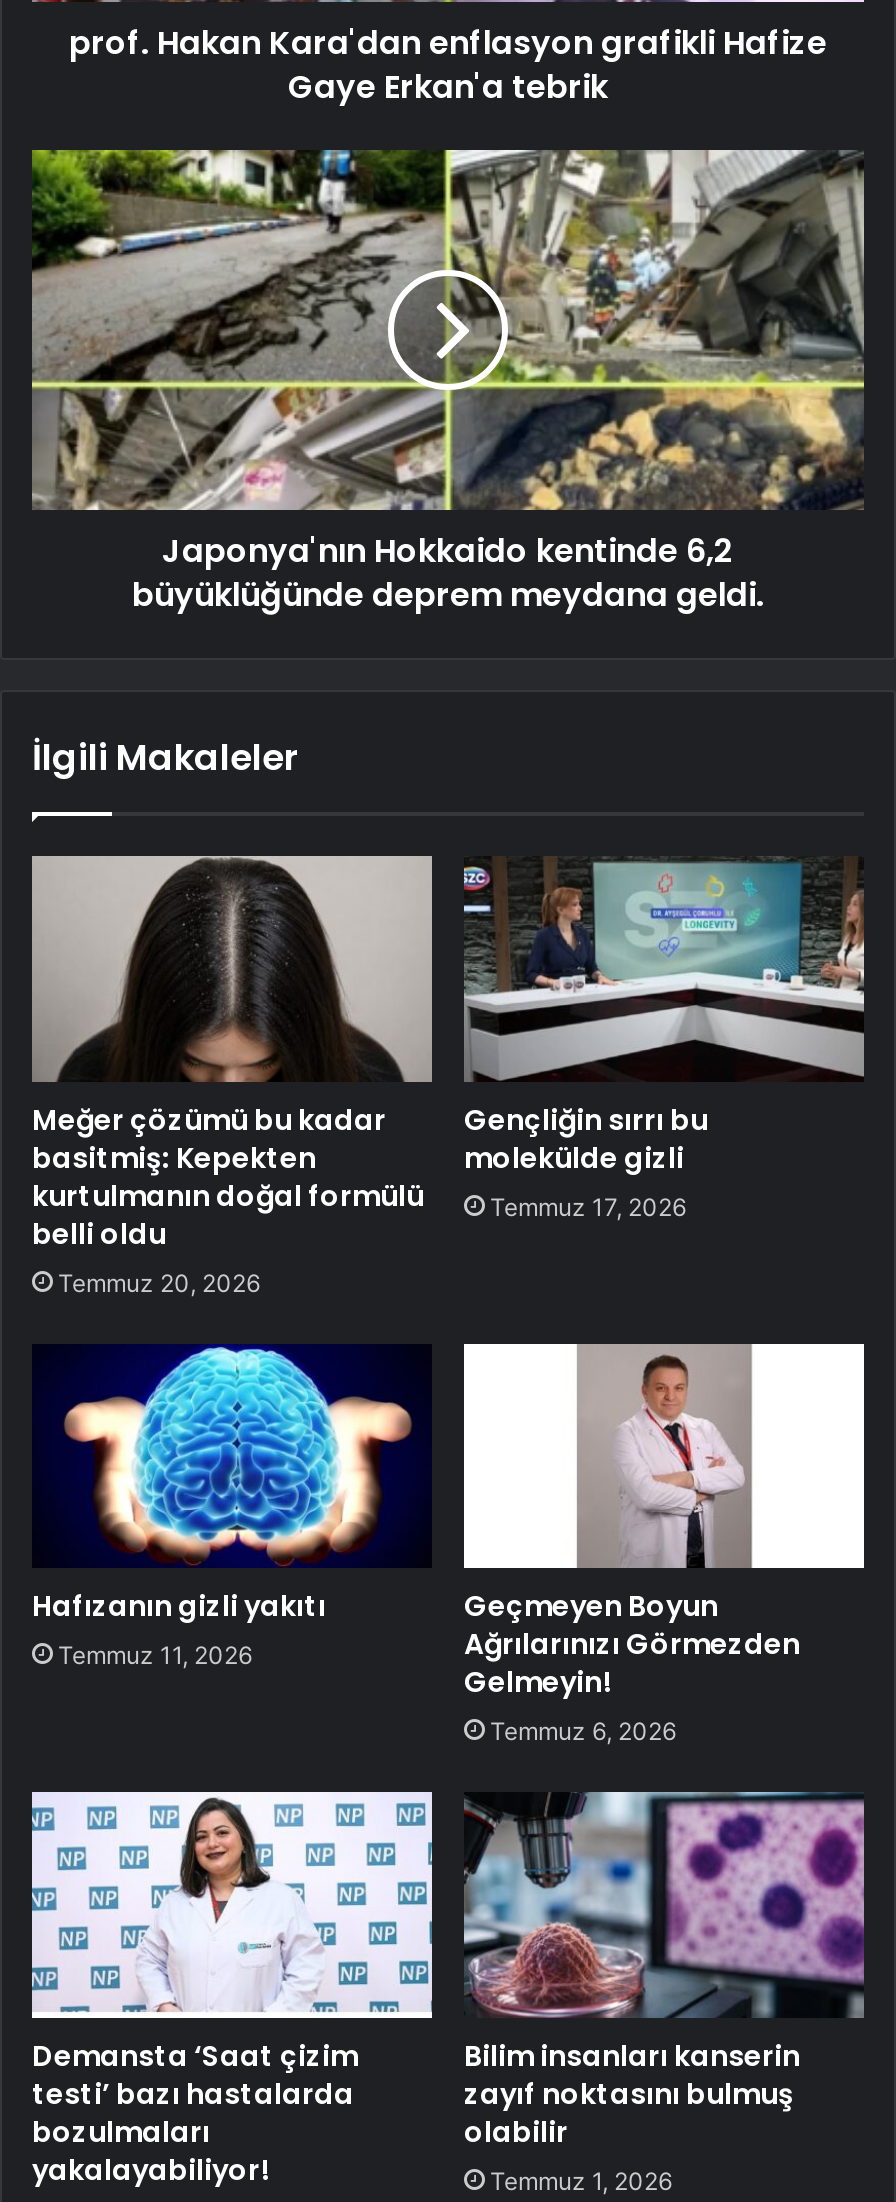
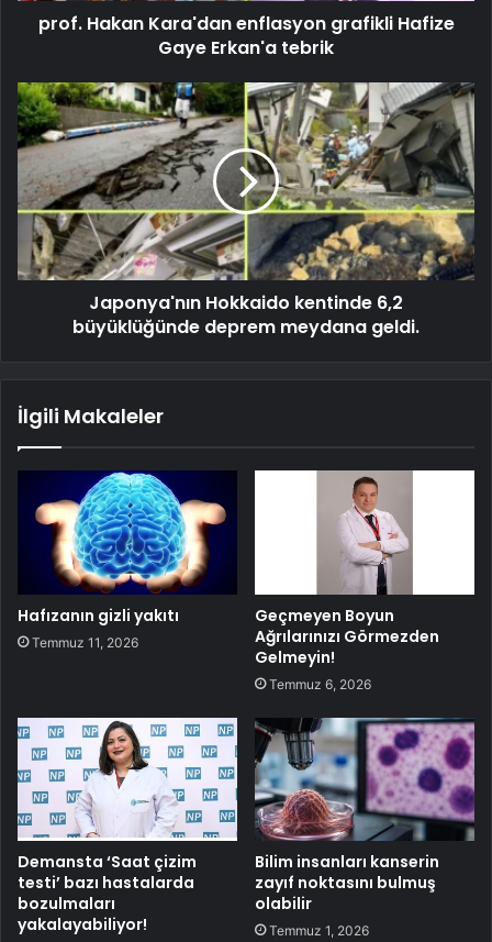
[30,854,434,1297] [image] | Meğer çözümü bu kadar | basitmiş: Kepekten | kurtulmanın doğal formülü | belli oldu | Temmuz 20, 2026 -> none
[462,856,864,1221] [image] | Gençliğin sırrı bu | molekülde gizli | Temmuz 17, 2026 -> none

